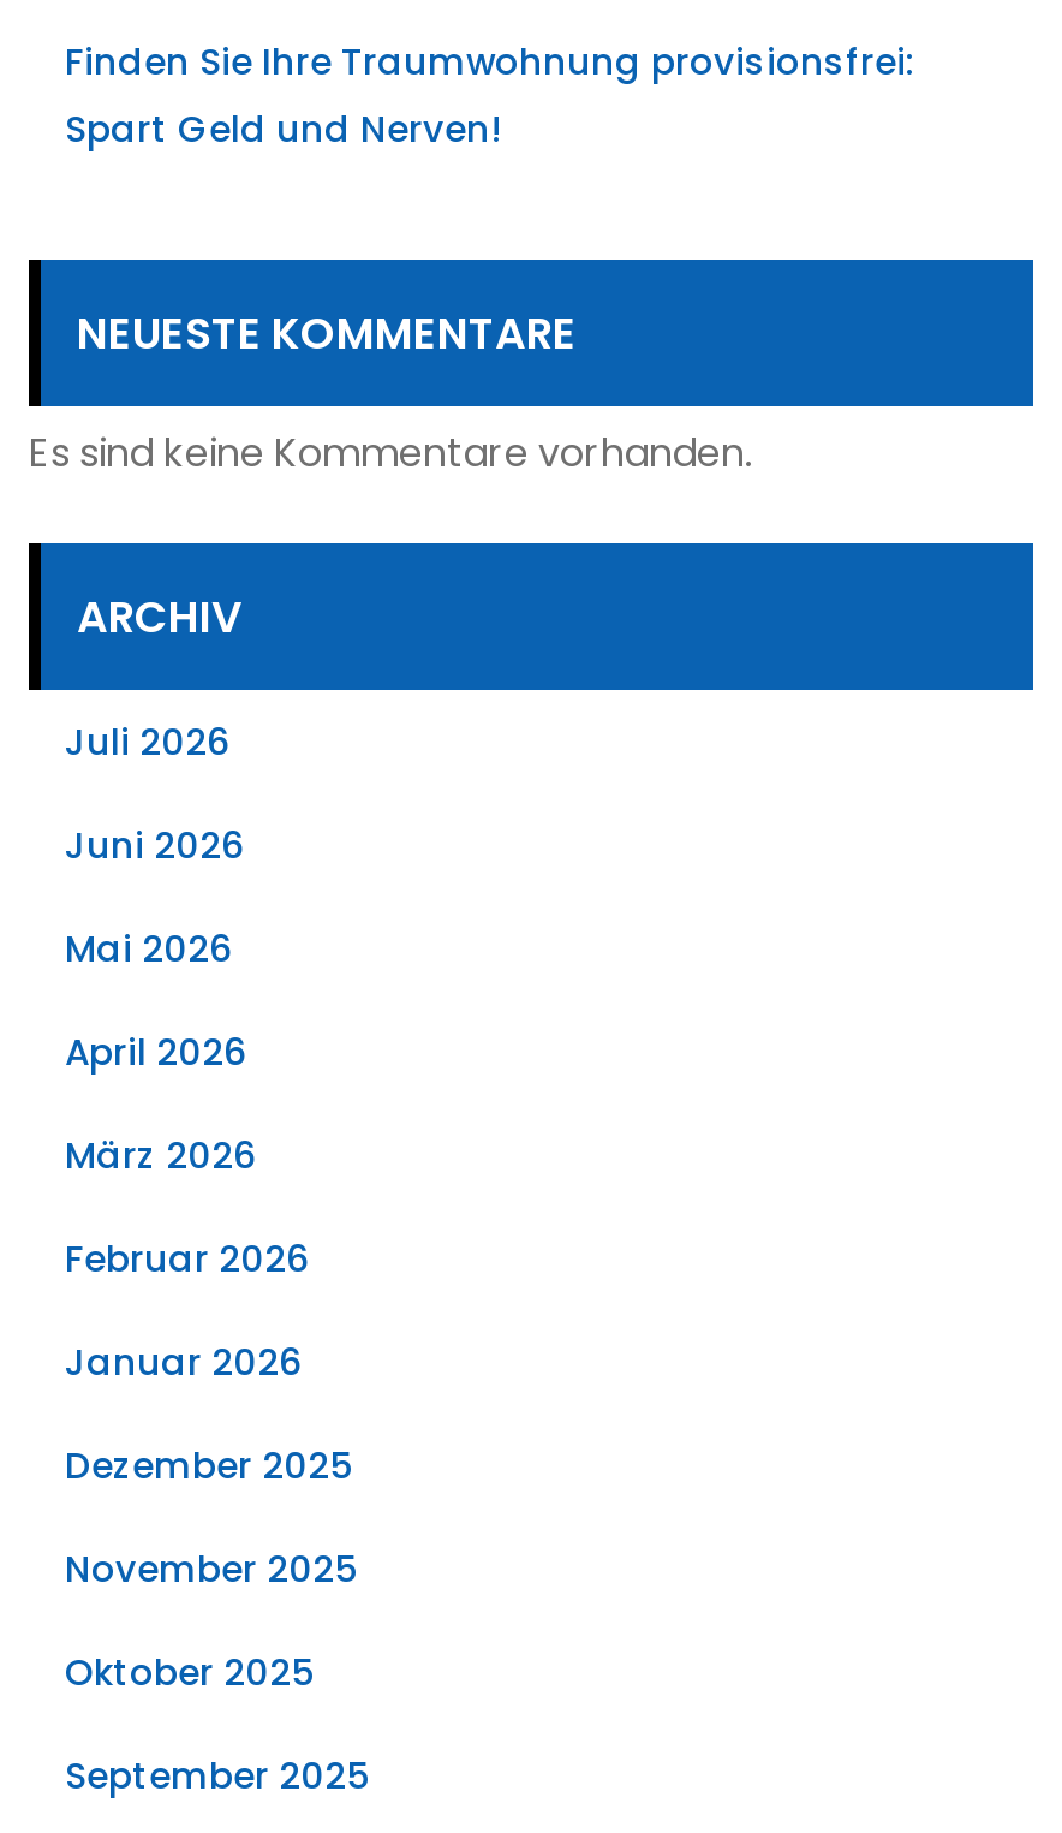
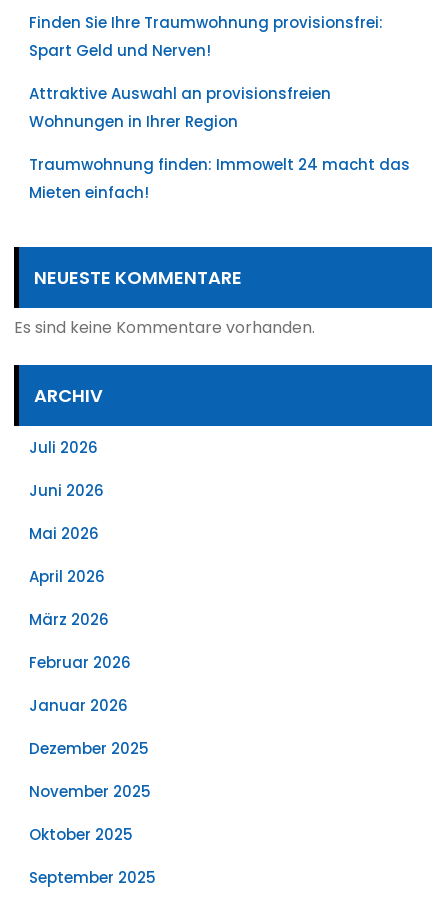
none -> [29,83,410,203] Attraktive Auswahl an provisionsfreien | Wohnungen in Ihrer Region | Traumwohnung finden: Immowelt 24 macht das | Mieten einfach!

